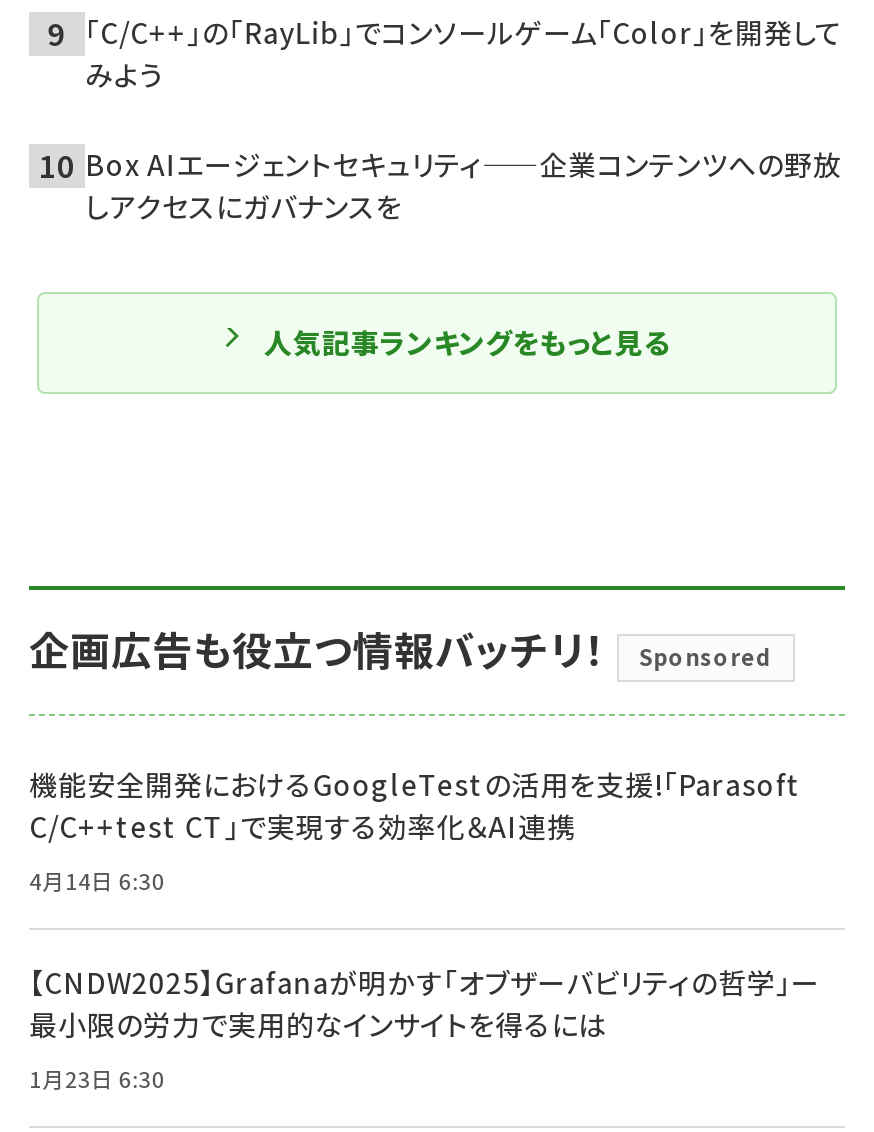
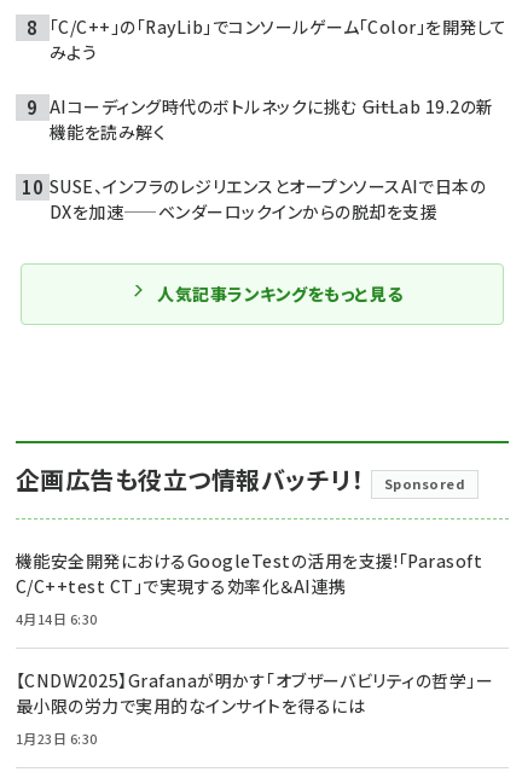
[85,143,842,225] Box AIエージェントセキュリティ——企業コンテンツへの野放 | しアクセスにガバナンスを -> [50,94,494,223] AIコーディング時代のボトルネックに挑む ――GitLab 19.2の新 | 機能を読み解く | SUSE、インフラのレジリエンスとオープンソースAIで日本の | DXを加速——ベンダーロックインからの脱却を支援

